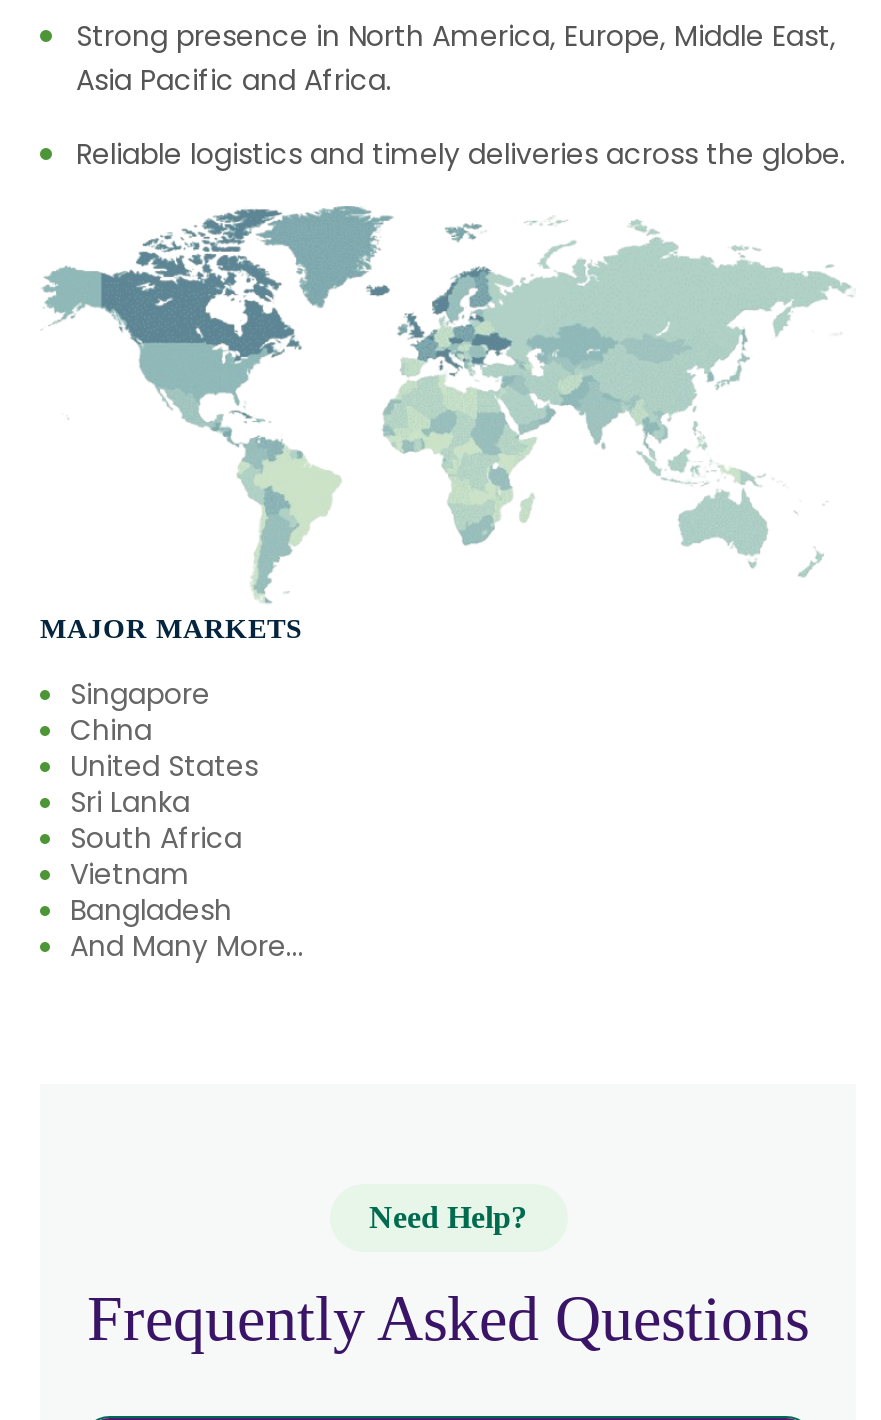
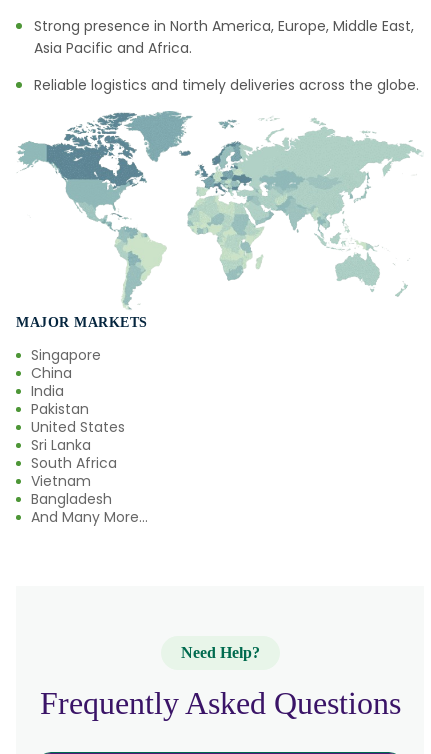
none -> [31,381,89,419] India | Pakistan

